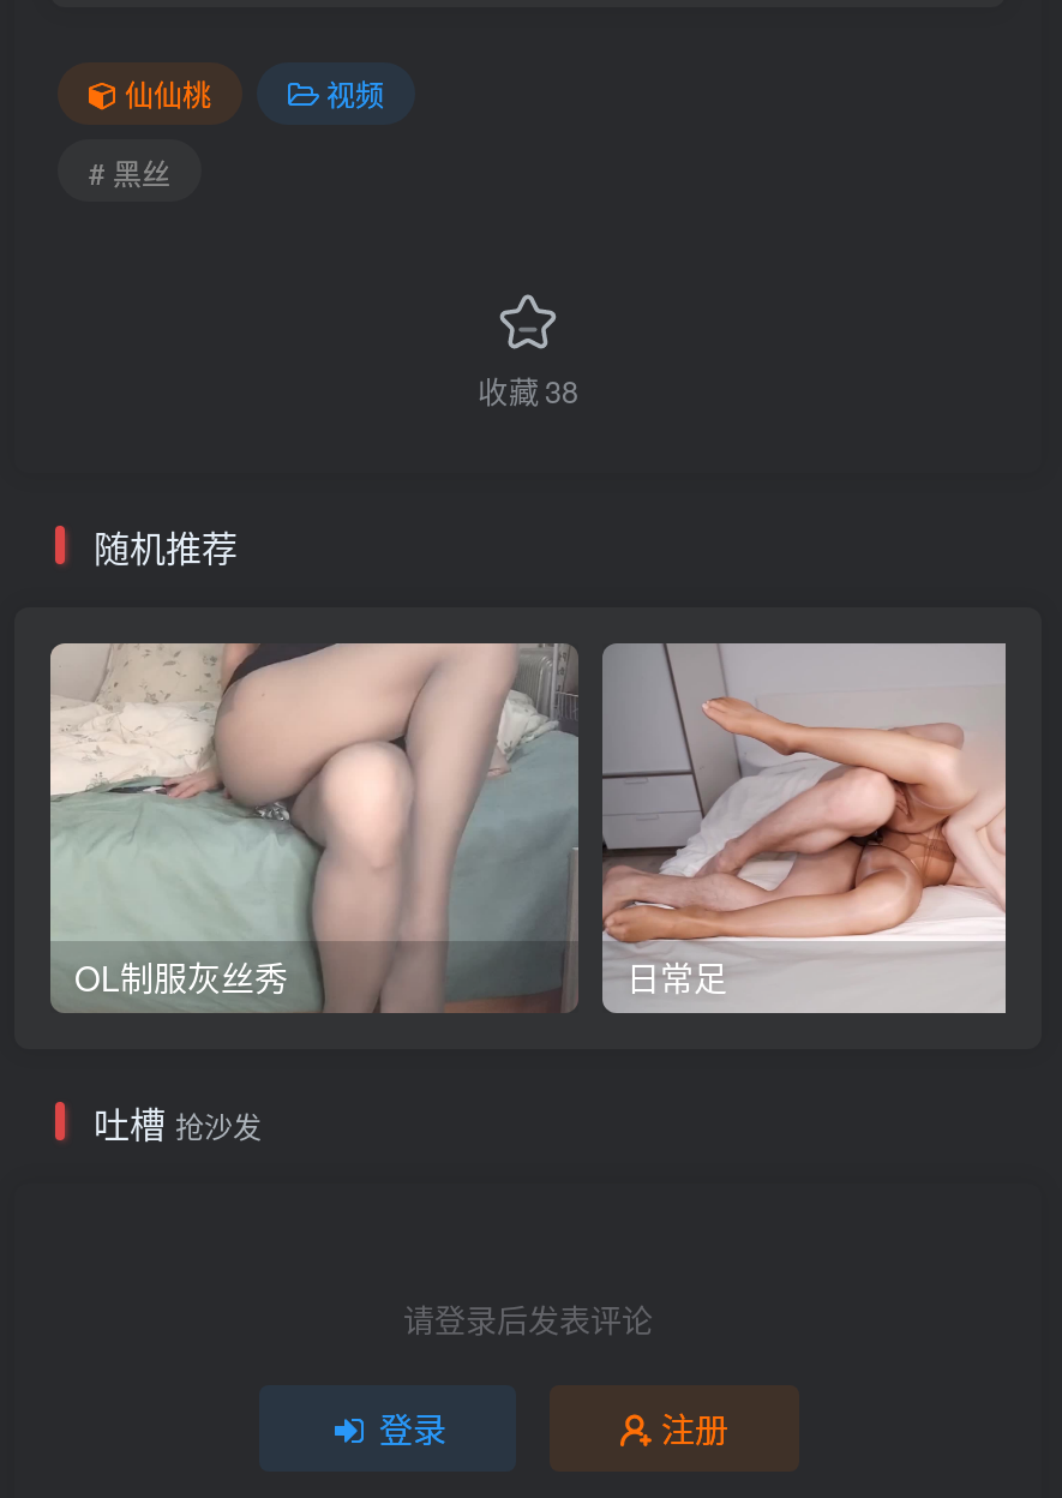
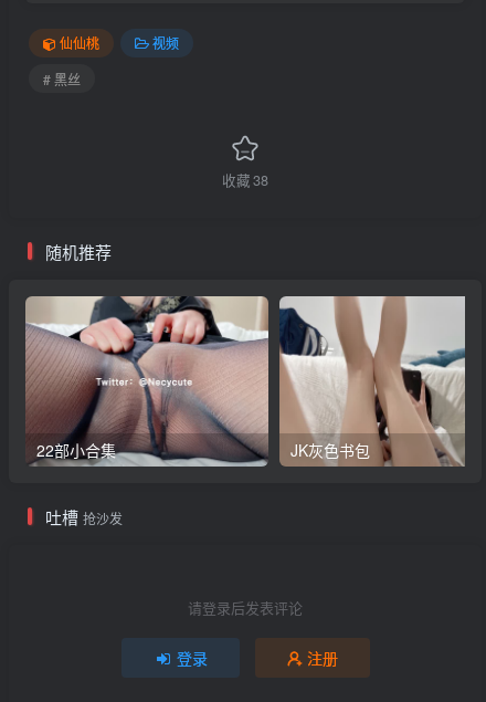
[48,641,727,1013] [image] | OL制服灰丝秀 | 日常足 -> [25,295,370,468] [image] | 22部小合集 | JK灰色书包
[600,643,1008,1015] [image] -> [278,296,465,467] [image]

